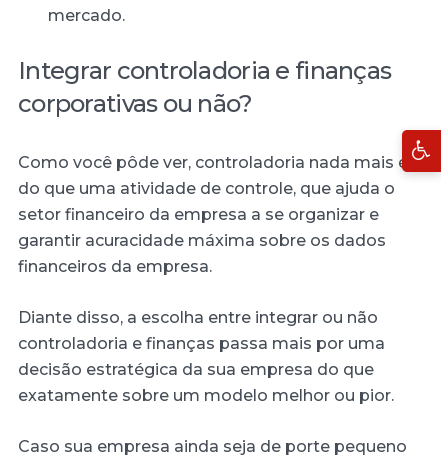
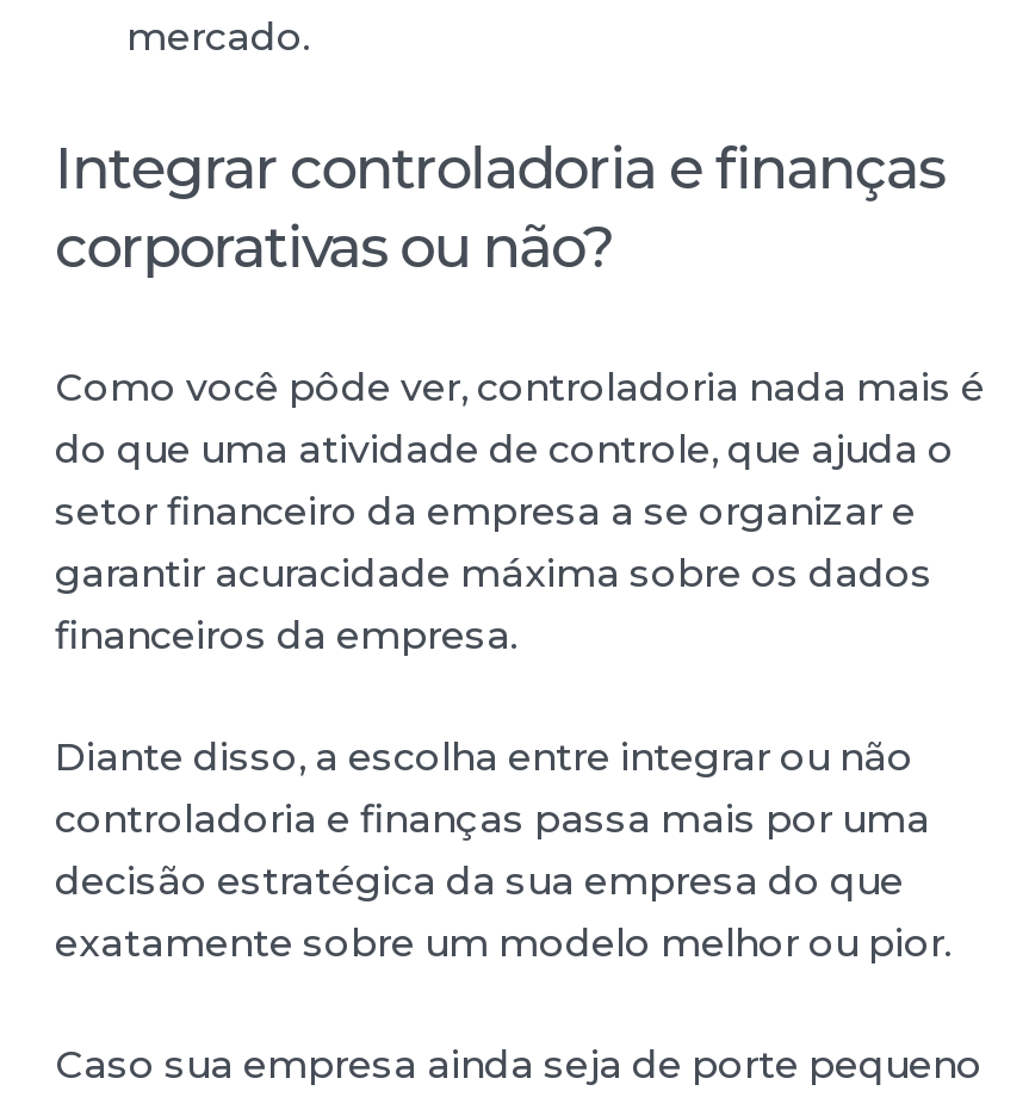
[400,128,438,175] [image] -> none

